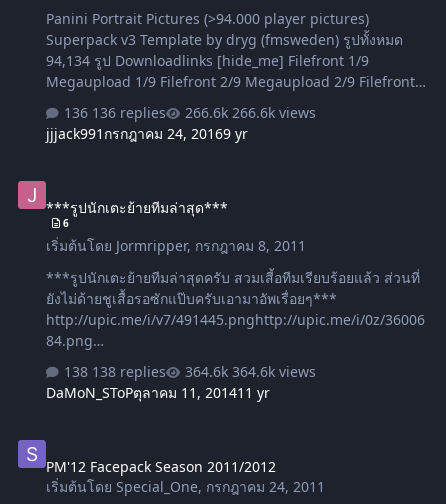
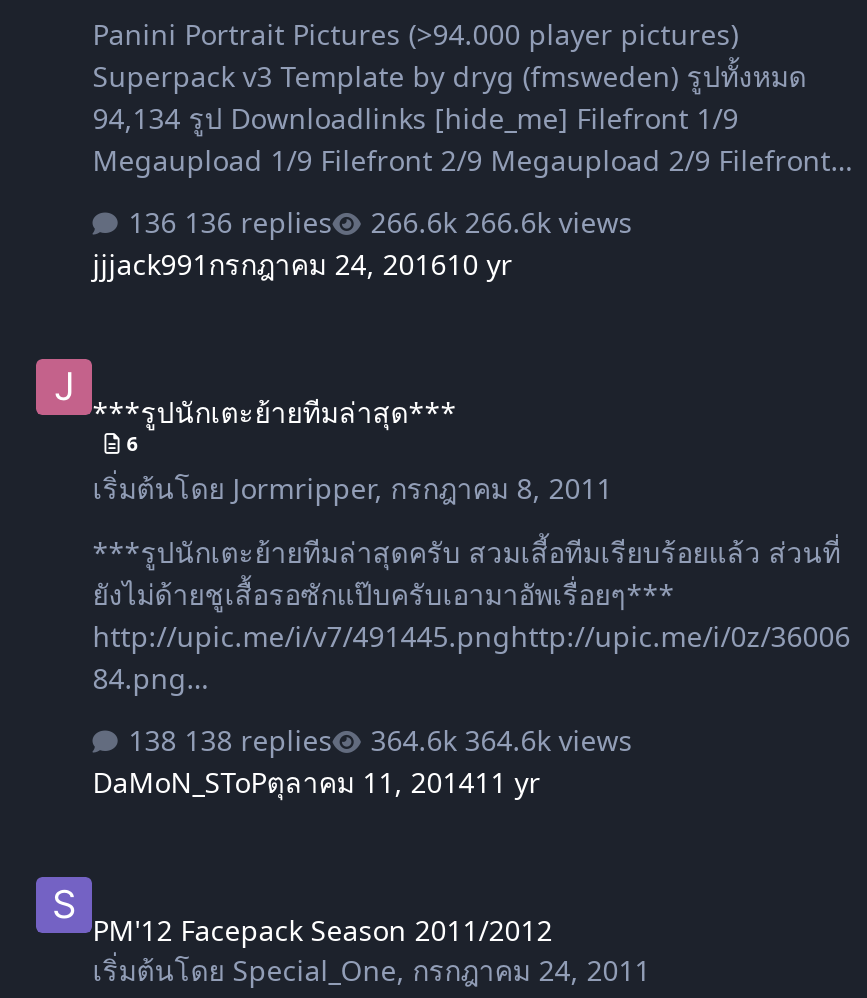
[46,124,248,143] jjjack991กรกฎาคม 24, 20169 yr -> [92,246,512,284] jjjack991กรกฎาคม 24, 201610 yr

